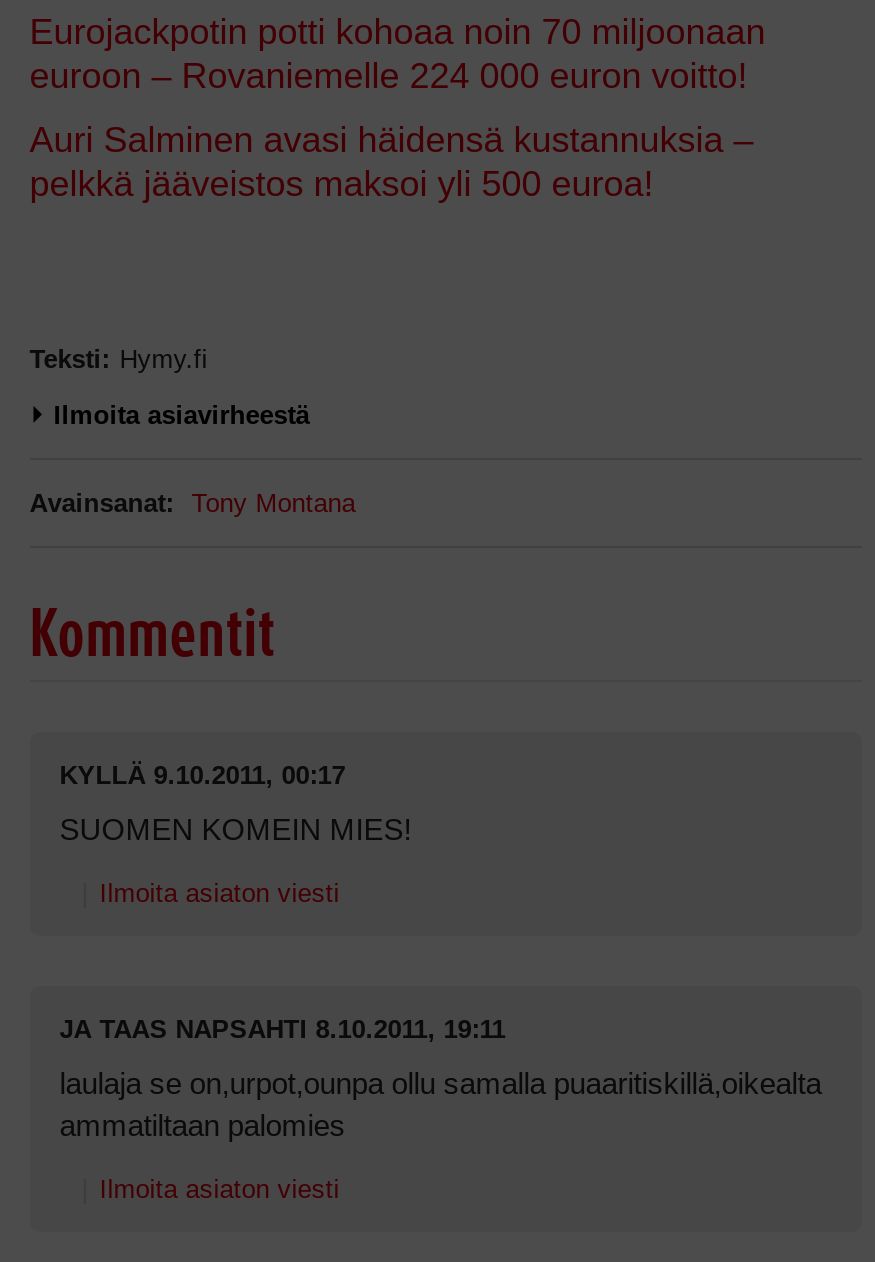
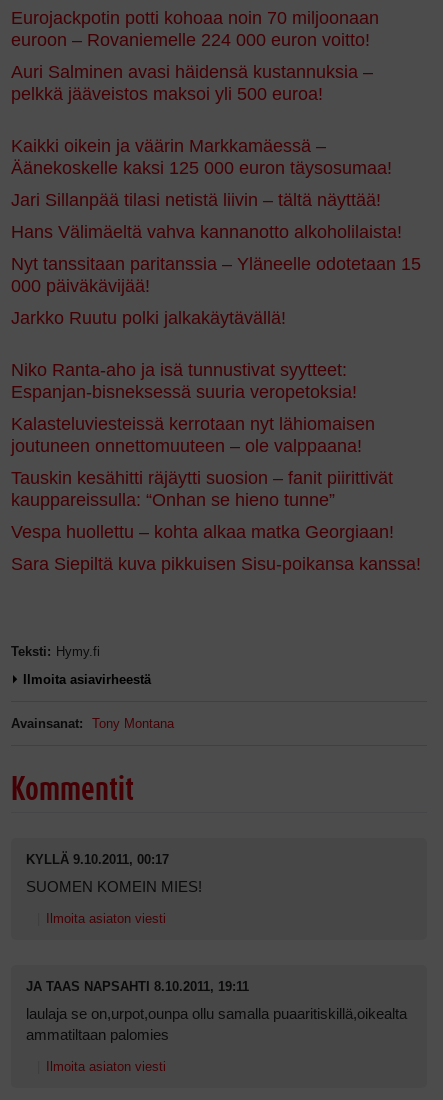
none -> [11,136,421,574] Kaikki oikein ja väärin Markkamäessä – | Äänekoskelle kaksi 125 000 euron täysosumaa! | Jari Sillanpää tilasi netistä liivin – tältä näyttää! | Hans Välimäeltä vahva kannanotto alkoholilaista! | Nyt tanssitaan paritanssia – Yläneelle odotetaan 15 | 000 päiväkävijää! | Jarkko Ruutu polki jalkakäytävällä! | Niko Ranta-aho ja isä tunnustivat syytteet: | Espanjan-bisneksessä suuria veropetoksia! | Kalasteluviesteissä kerrotaan nyt lähiomaisen | joutuneen onnettomuuteen – ole valppaana! | Tauskin kesähitti räjäytti suosion – fanit piirittivät | kauppareissulla: “Onhan se hieno tunne” | Vespa huollettu – kohta alkaa matka Georgiaan! | Sara Siepiltä kuva pikkuisen Sisu-poikansa kanssa!

